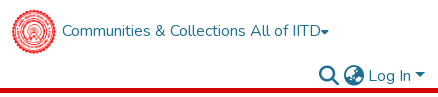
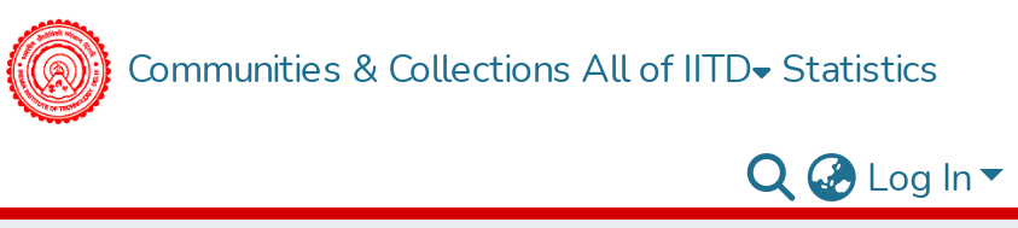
[62,20,321,42] Communities & Collections All of IITD -> [127,43,939,97] Communities & Collections All of IITD Statistics

